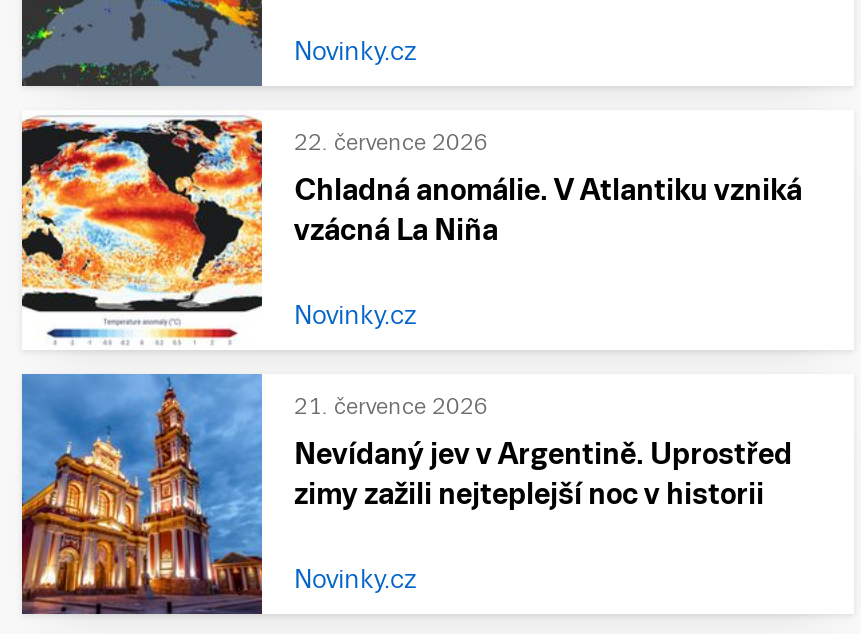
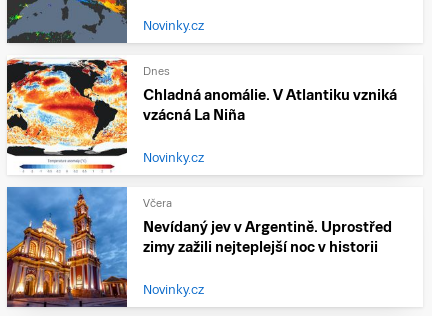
[294,130,488,154] 22. července 2026 -> [143,65,170,77] Dnes
[294,394,488,418] 21. července 2026 -> [143,197,172,209] Včera

